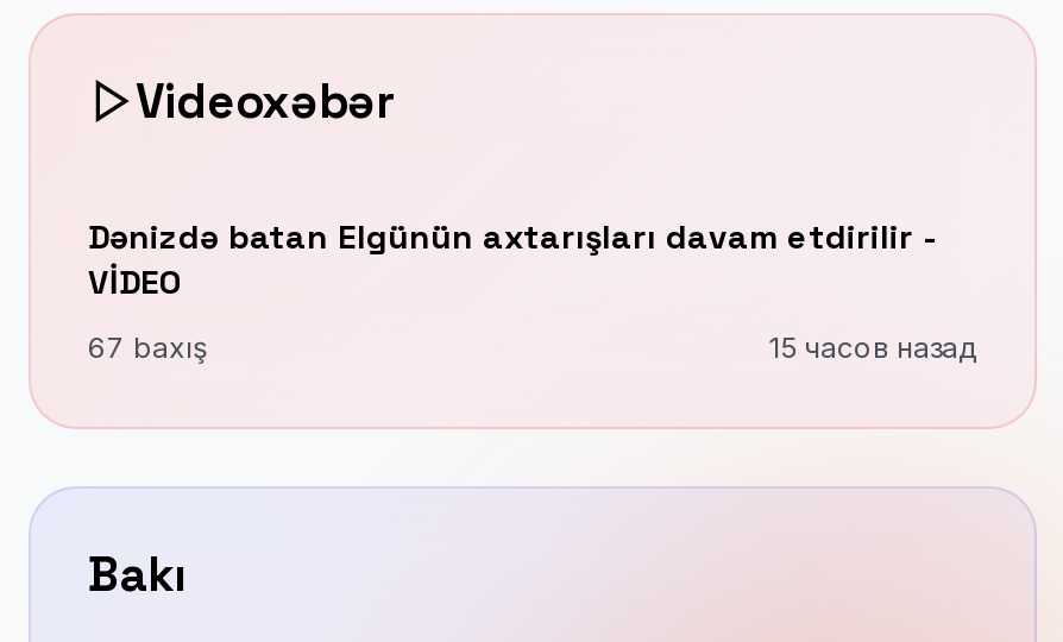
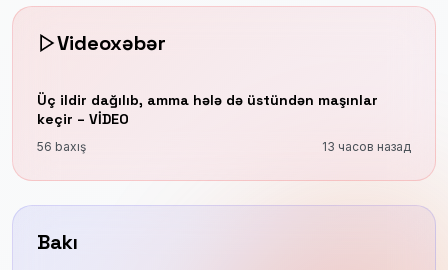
[88,216,937,304] Dənizdə batan Elgünün axtarışları davam etdirilir - | VİDEO -> [37,91,378,128] Üç ildir dağılıb, amma hələ də üstündən maşınlar | keçir – VİDEO
[88,330,977,366] 67 baxış | 15 часов назад -> [37,139,411,154] 56 baxış | 13 часов назад

